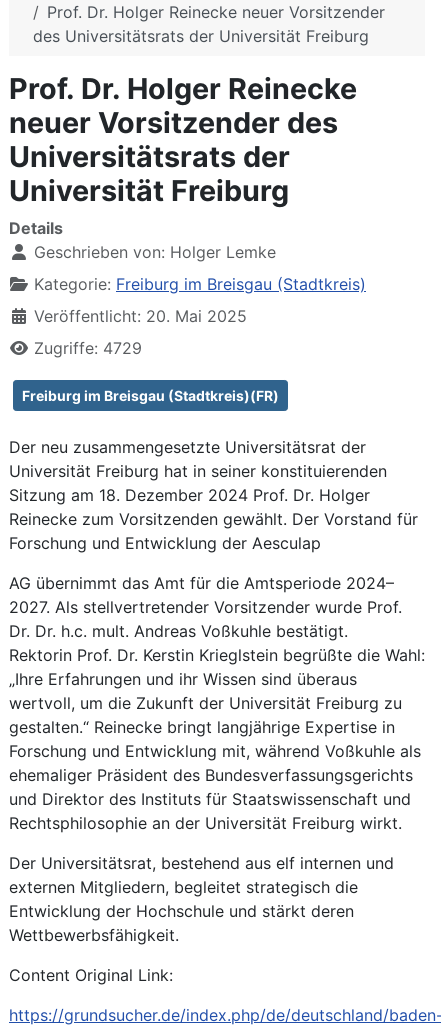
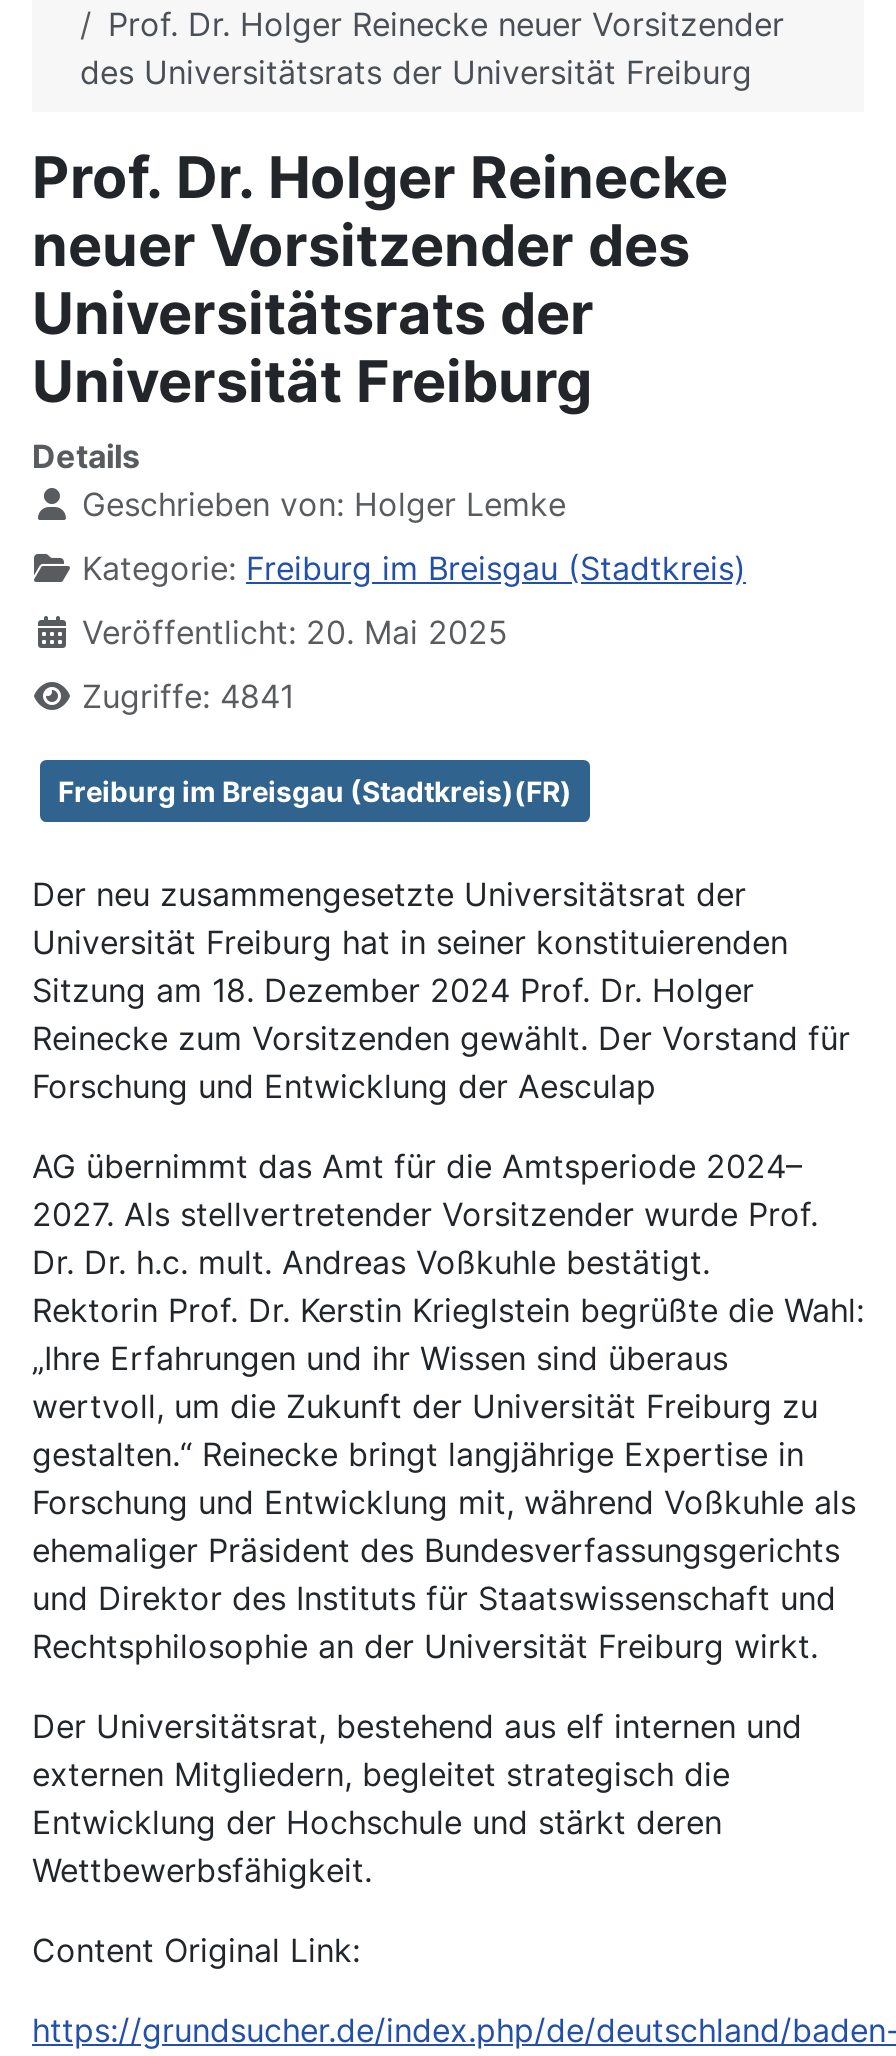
[34,338,142,358] Zugriffe: 4729 -> [82,676,294,716] Zugriffe: 4841

